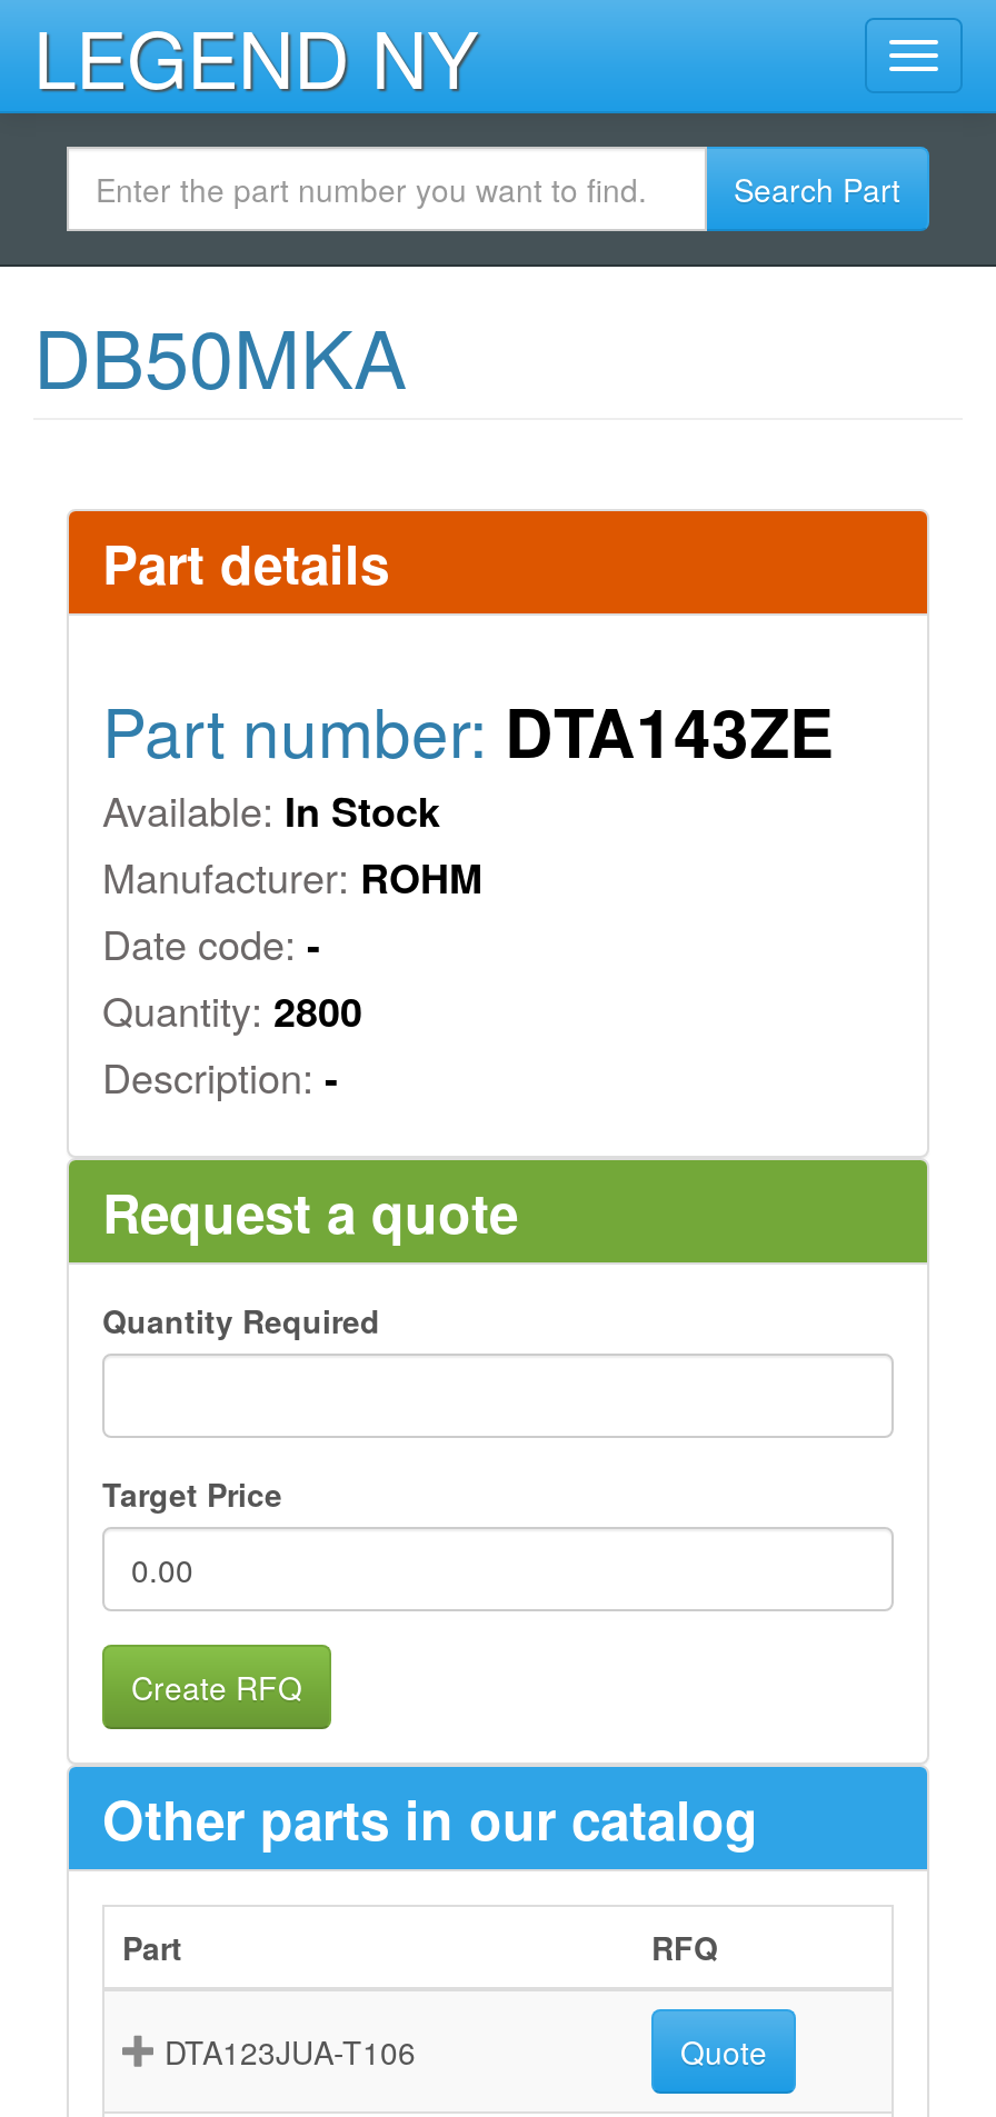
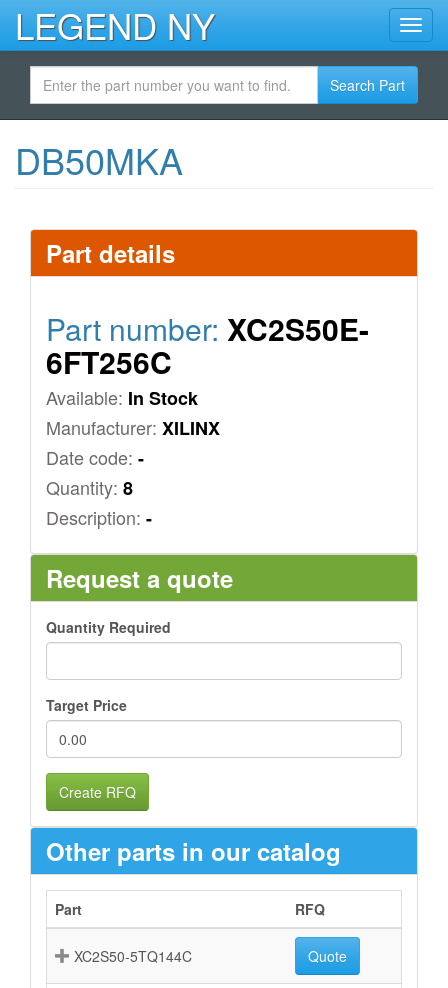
[102,682,834,778] Part number: DTA143ZE -> [46,307,369,383] Part number: XC2S50E- | 6FT256C
[102,847,482,907] Manufacturer: ROHM -> [46,414,220,441] Manufacturer: XILINX
[102,980,362,1040] Quantity: 2800 -> [46,474,133,501] Quantity: 8
[165,2029,416,2074] DTA123JUA-T106 -> [74,946,192,966] XC2S50-5TQ144C

